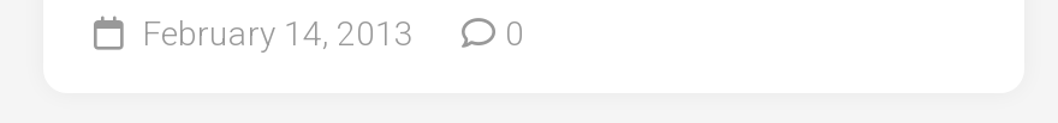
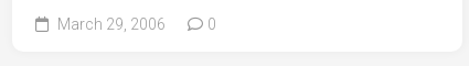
[135,13,414,51] February 14, 2013 -> [54,15,166,32] March 29, 2006

